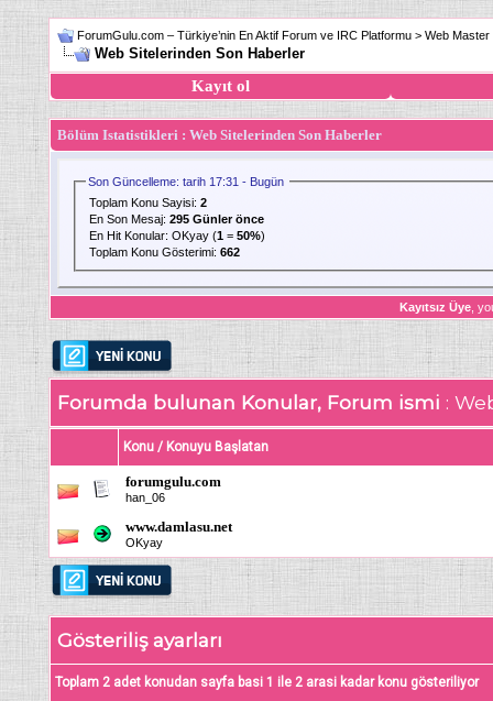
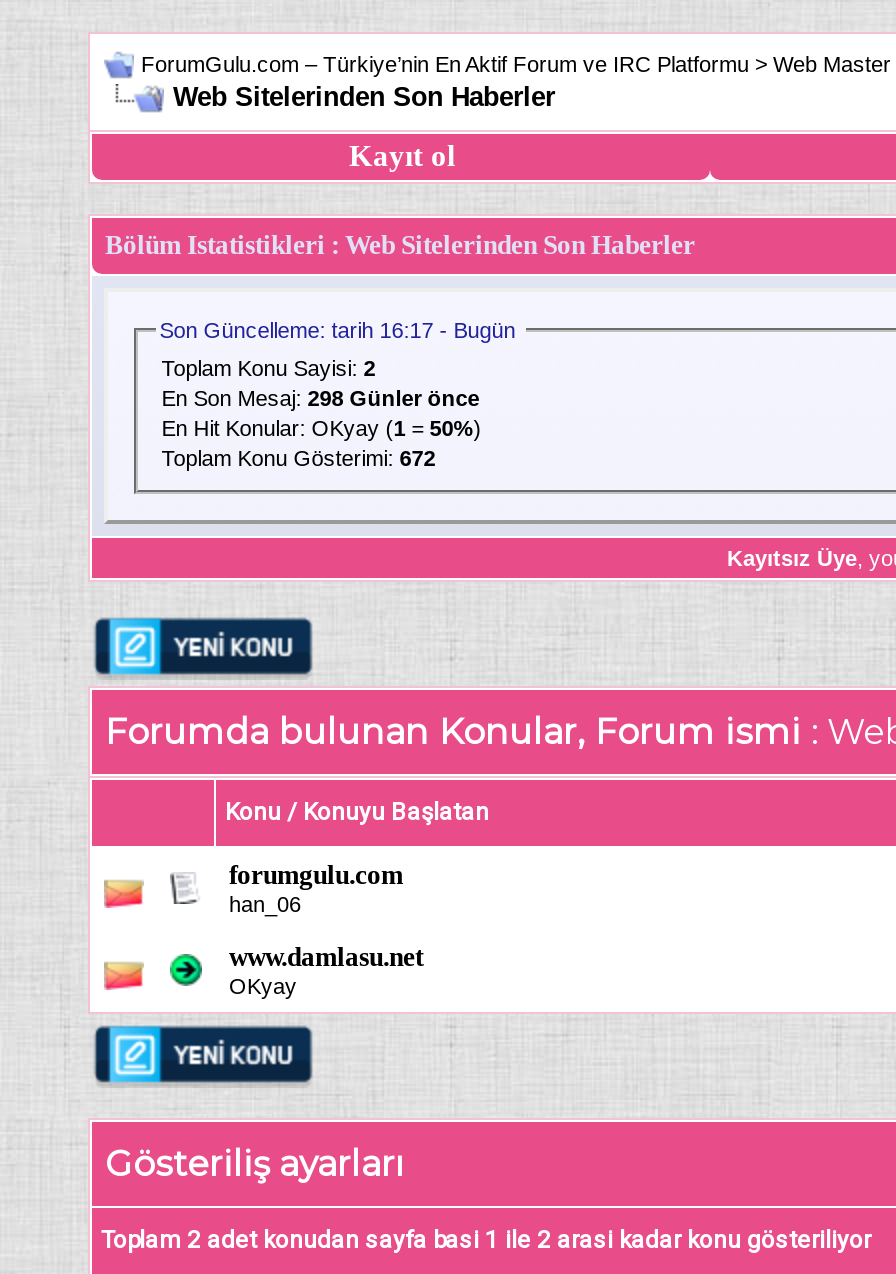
[88,175,287,188] Son Güncelleme: tarih 17:31 - Bugün -> [159,318,521,342] Son Güncelleme: tarih 16:17 - Bugün
[89,212,264,225] En Son Mesaj: 295 Günler önce -> [161,386,479,410] En Son Mesaj: 298 Günler önce
[89,245,240,258] Toplam Konu Gösterimi: 662 -> [161,446,435,470] Toplam Konu Gösterimi: 672

